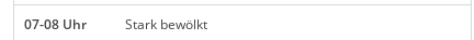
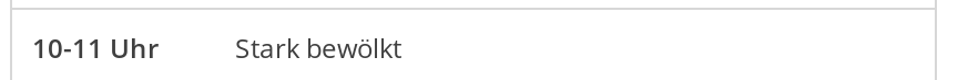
[24,15,87,34] 07-08 Uhr -> [32,30,159,67] 10-11 Uhr

